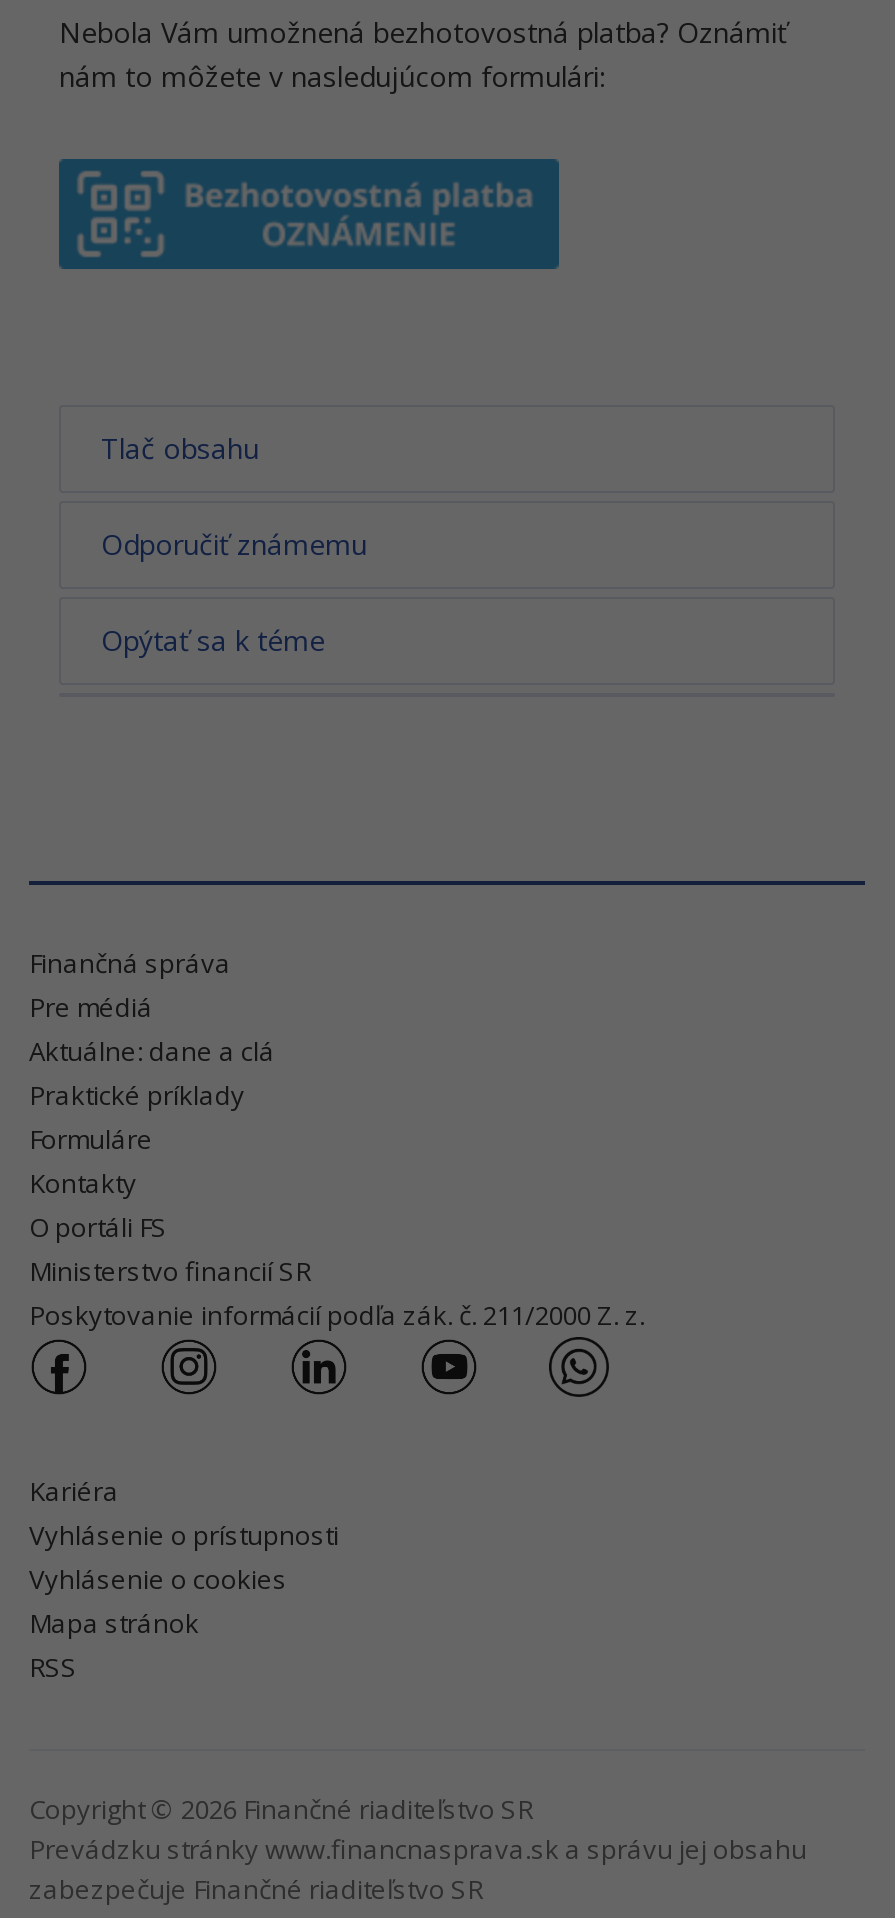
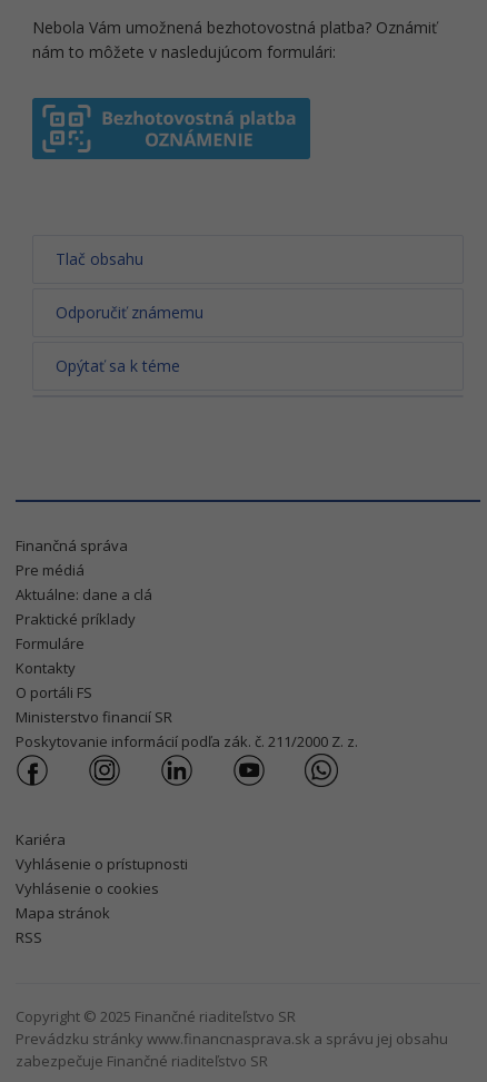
[29,1791,533,1827] Copyright © 2026 Finančné riaditeľstvo SR -> [16,1006,296,1026] Copyright © 2025 Finančné riaditeľstvo SR

